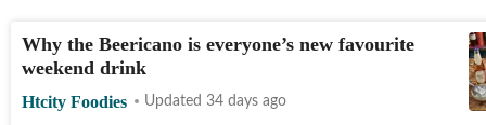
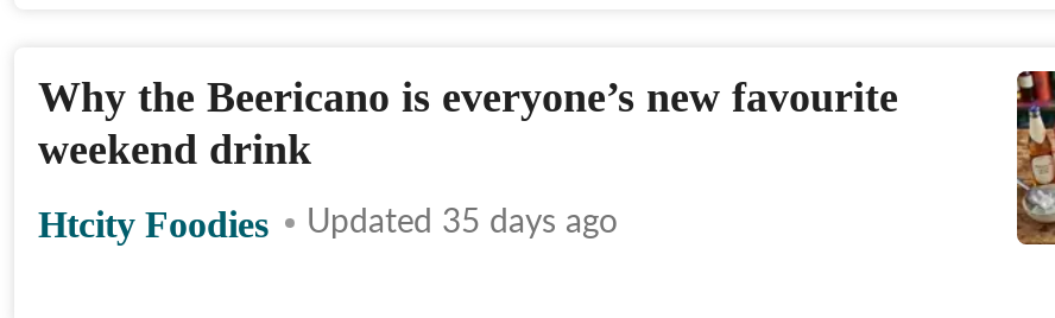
[144,94,286,109] Updated 34 days ago -> [307,206,618,240] Updated 35 days ago

